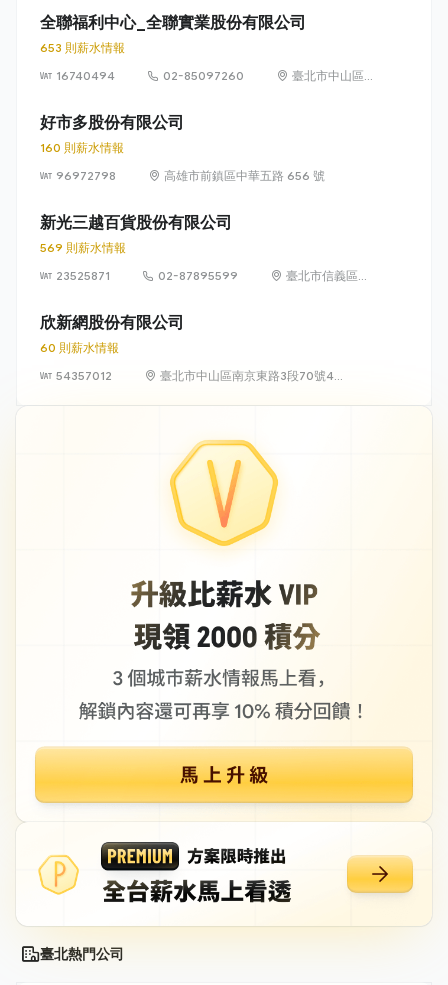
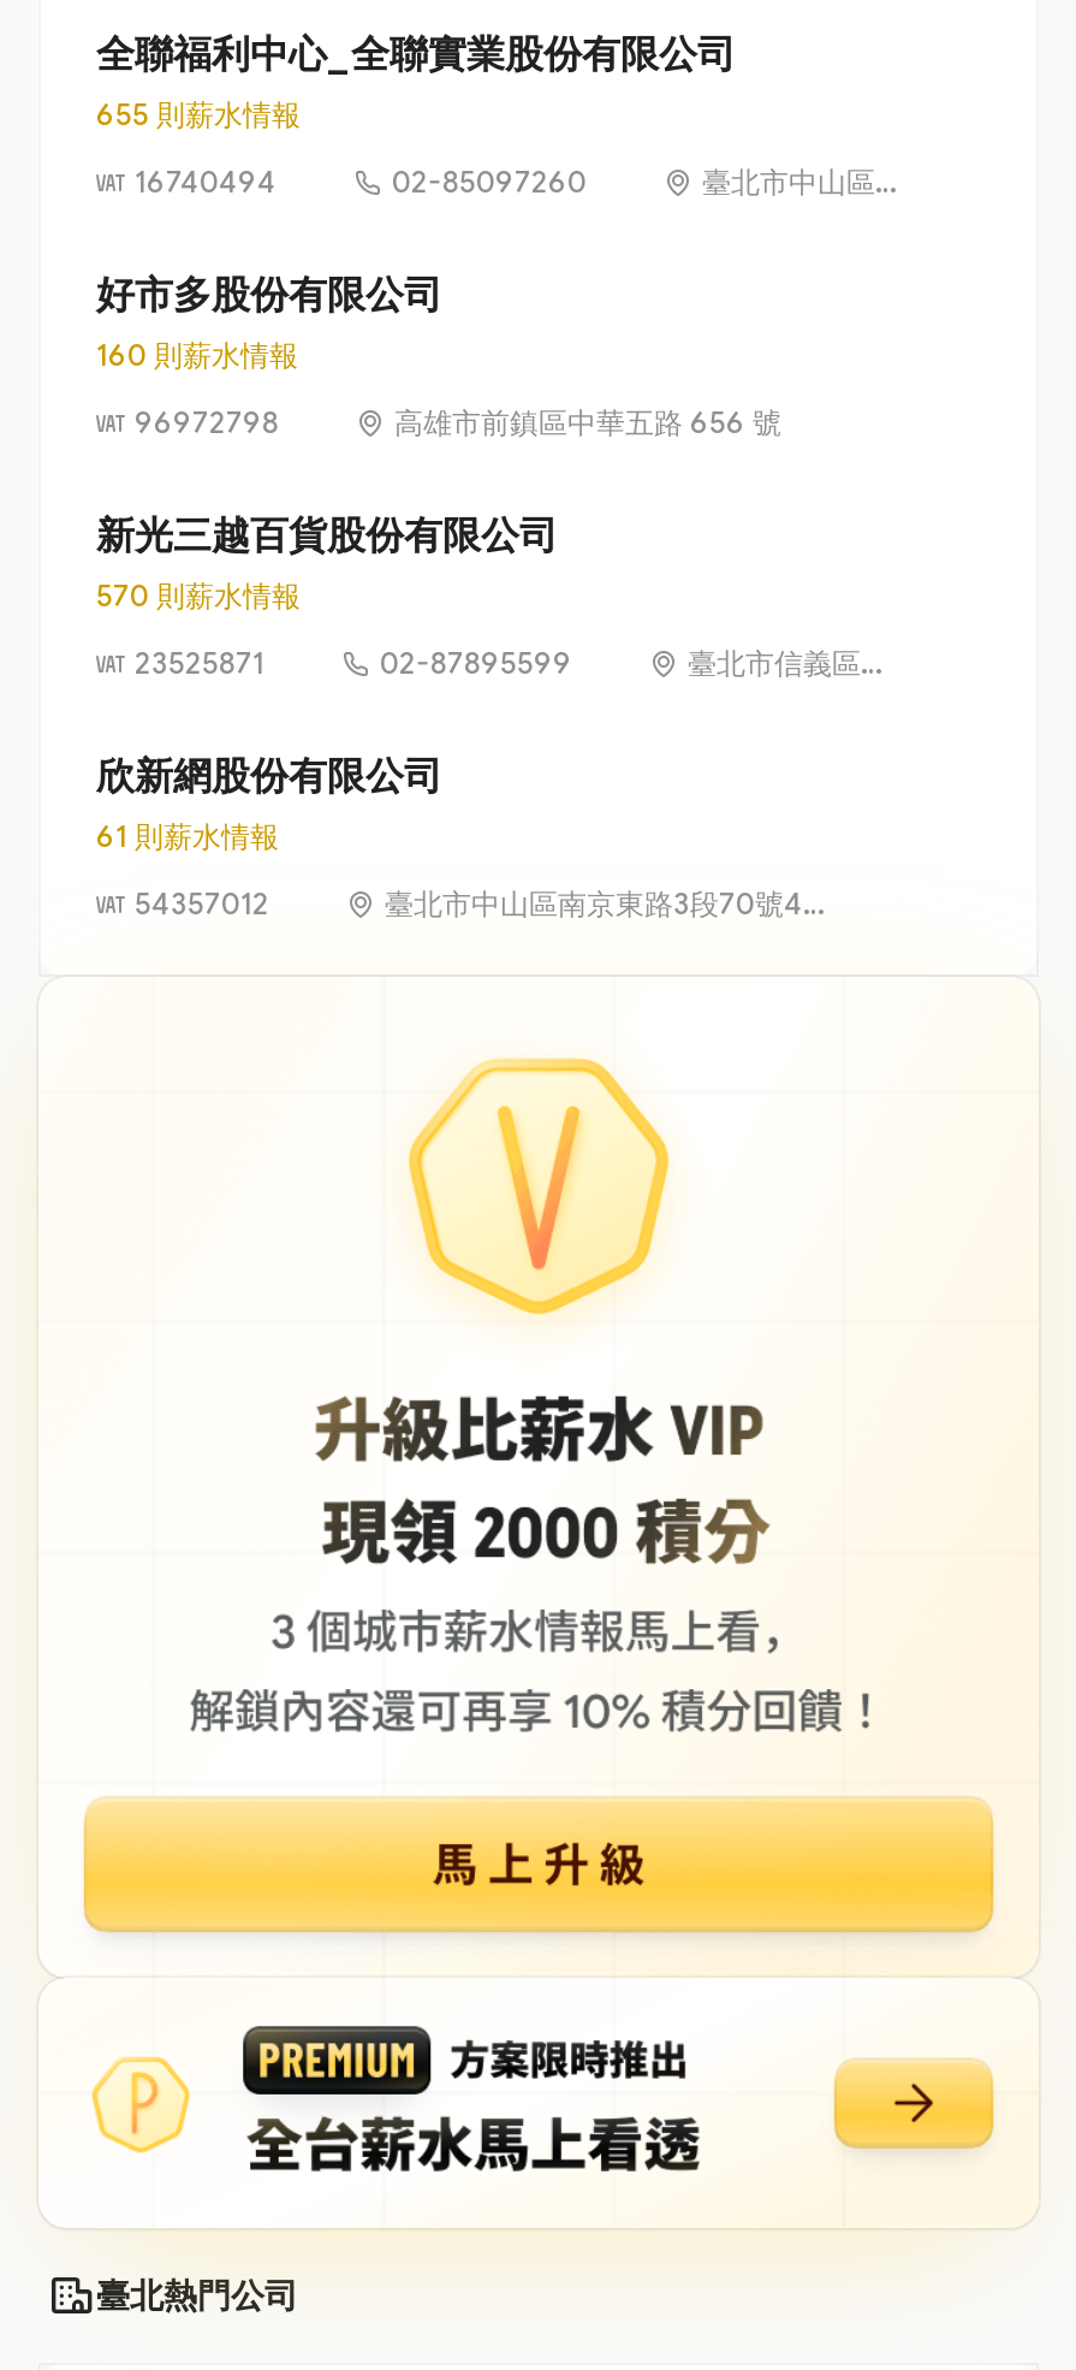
[40,40,125,55] 653 則薪水情報 -> [96,96,301,133] 655 則薪水情報
[40,240,126,255] 569 則薪水情報 -> [96,578,301,614] 570 則薪水情報
[40,340,119,355] 60 則薪水情報 -> [96,818,279,854] 61 則薪水情報

